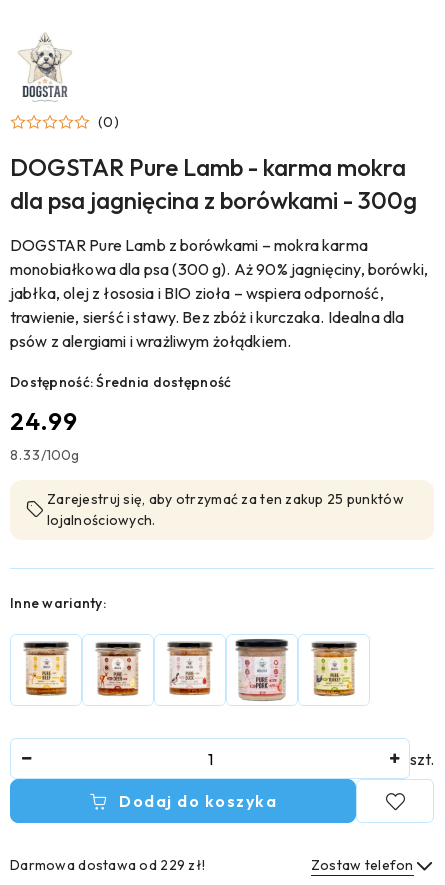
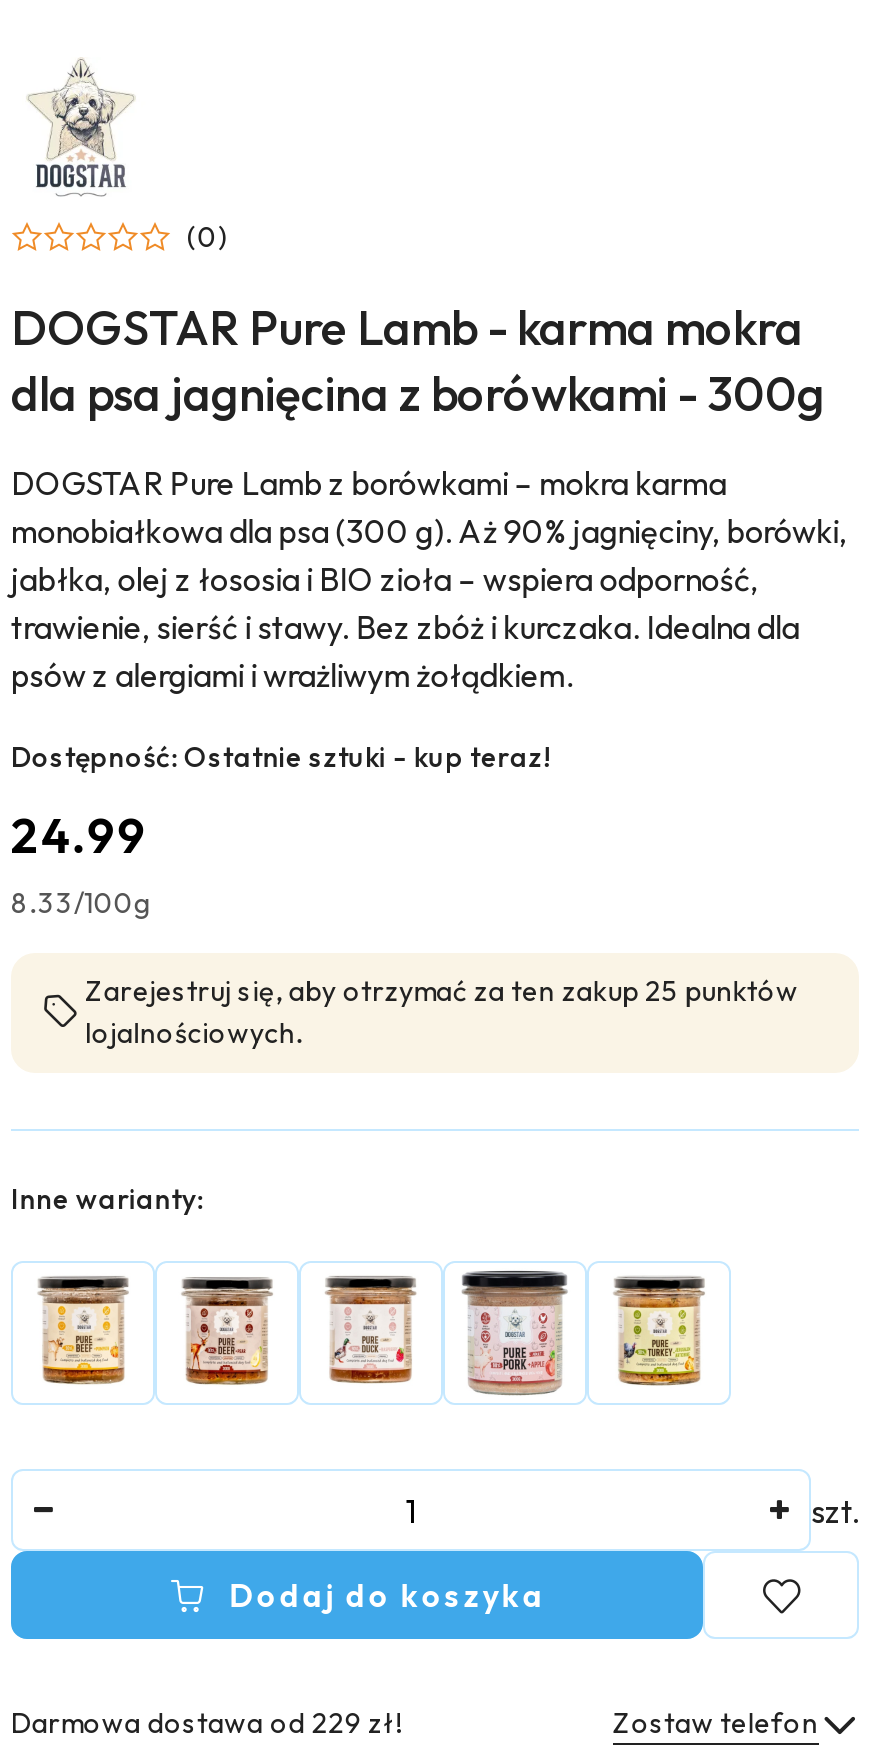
[10,373,231,391] Dostępność: Średnia dostępność -> [11,740,551,776] Dostępność: Ostatnie sztuki - kup teraz!

